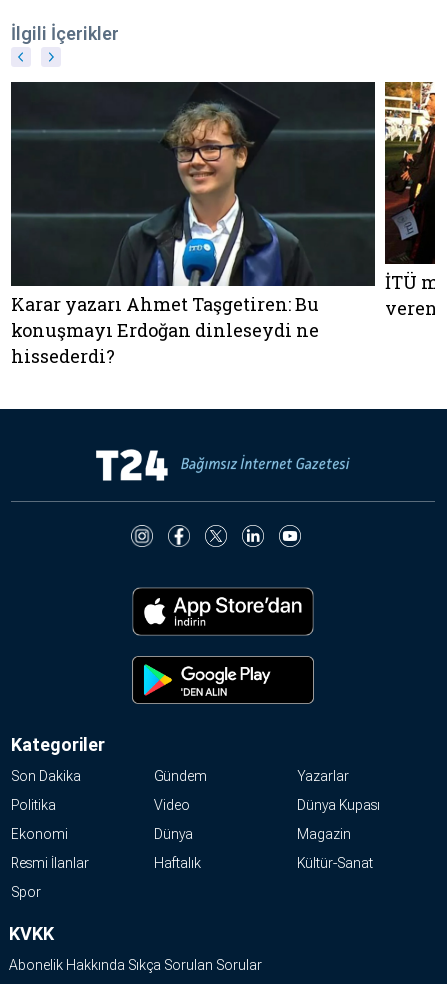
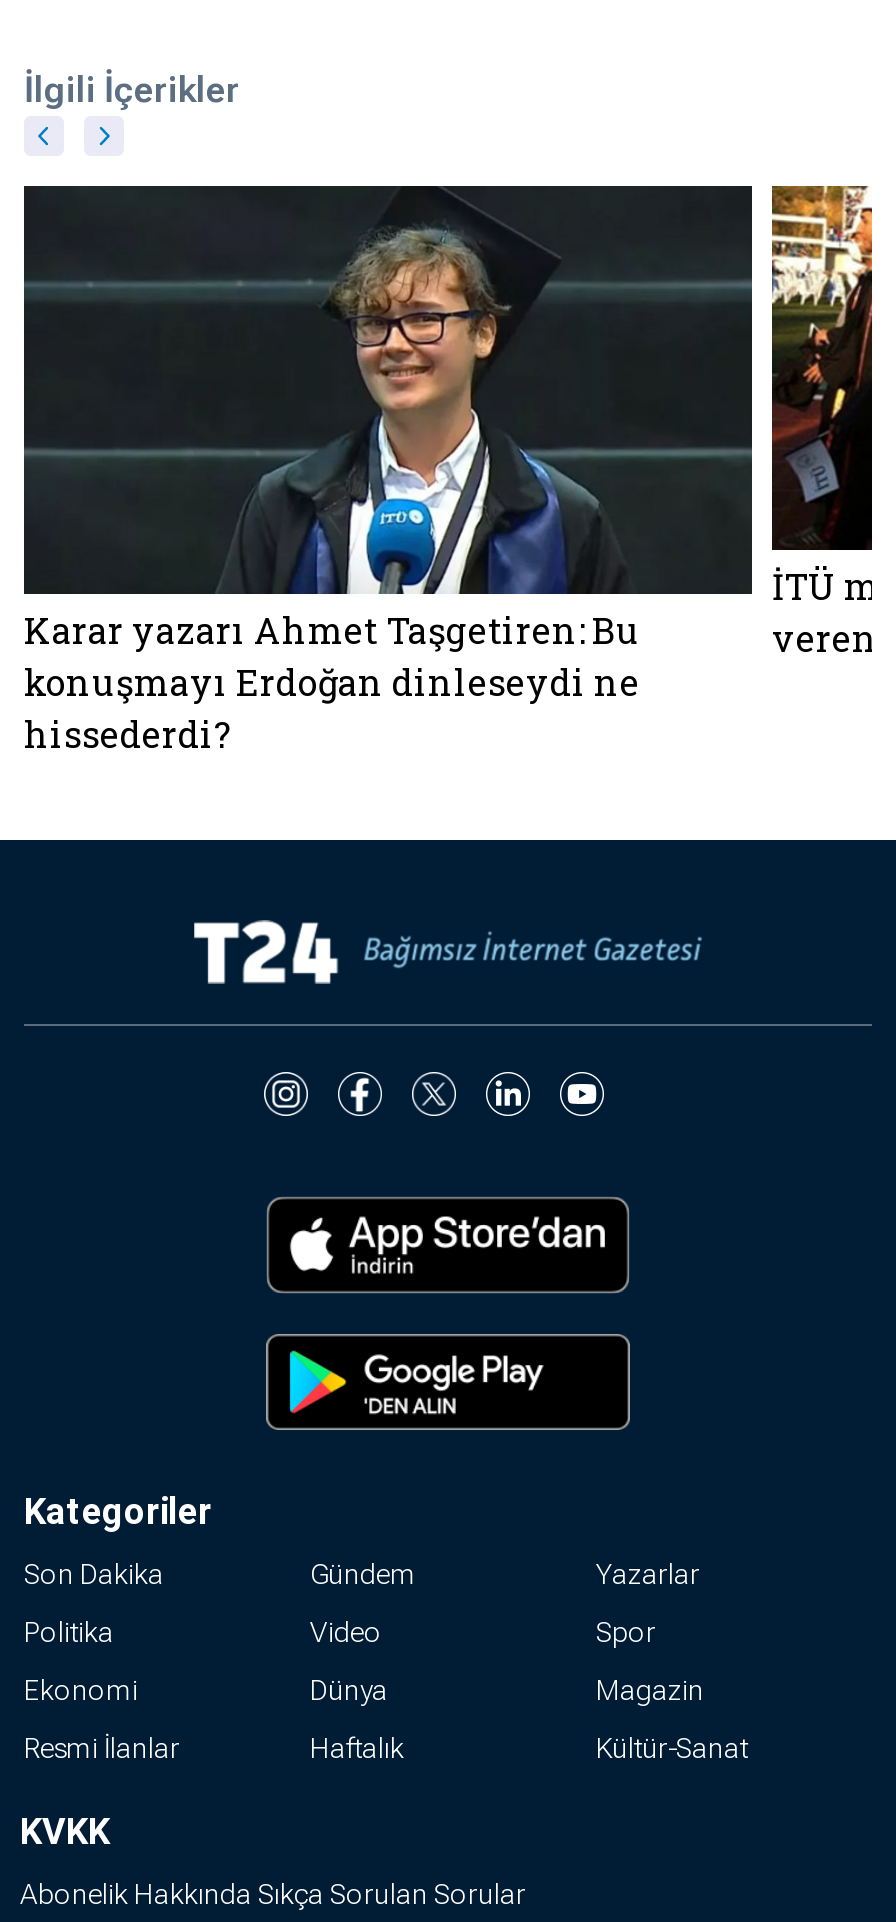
[297,797,380,813] Dünya Kupası -> none
moved [11,884,41,900] -> [596,1615,656,1647]: Spor

